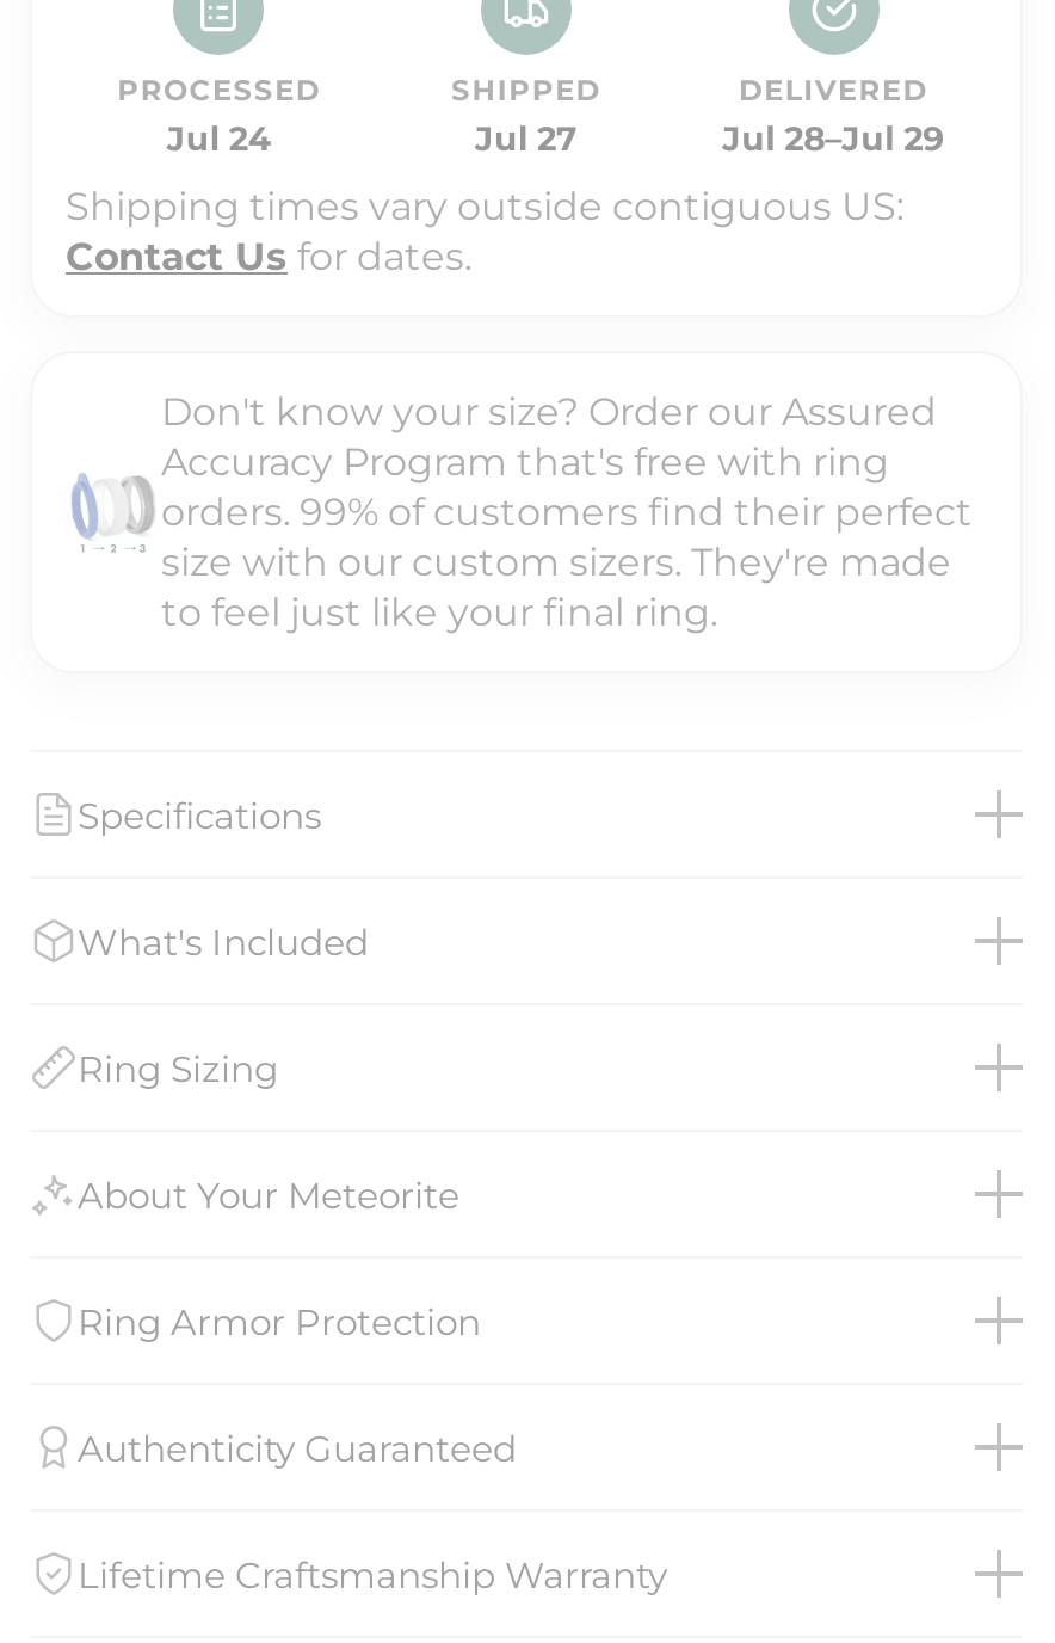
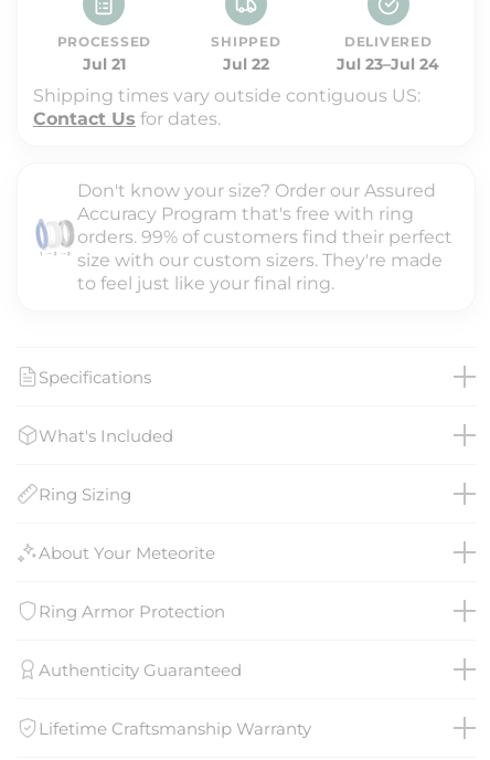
[167,117,272,160] Jul 24 -> [83,54,126,74] Jul 21
[475,117,578,160] Jul 27 -> [223,54,269,74] Jul 22
[723,117,944,160] Jul 28–Jul 29 -> [337,54,439,74] Jul 23–Jul 24

